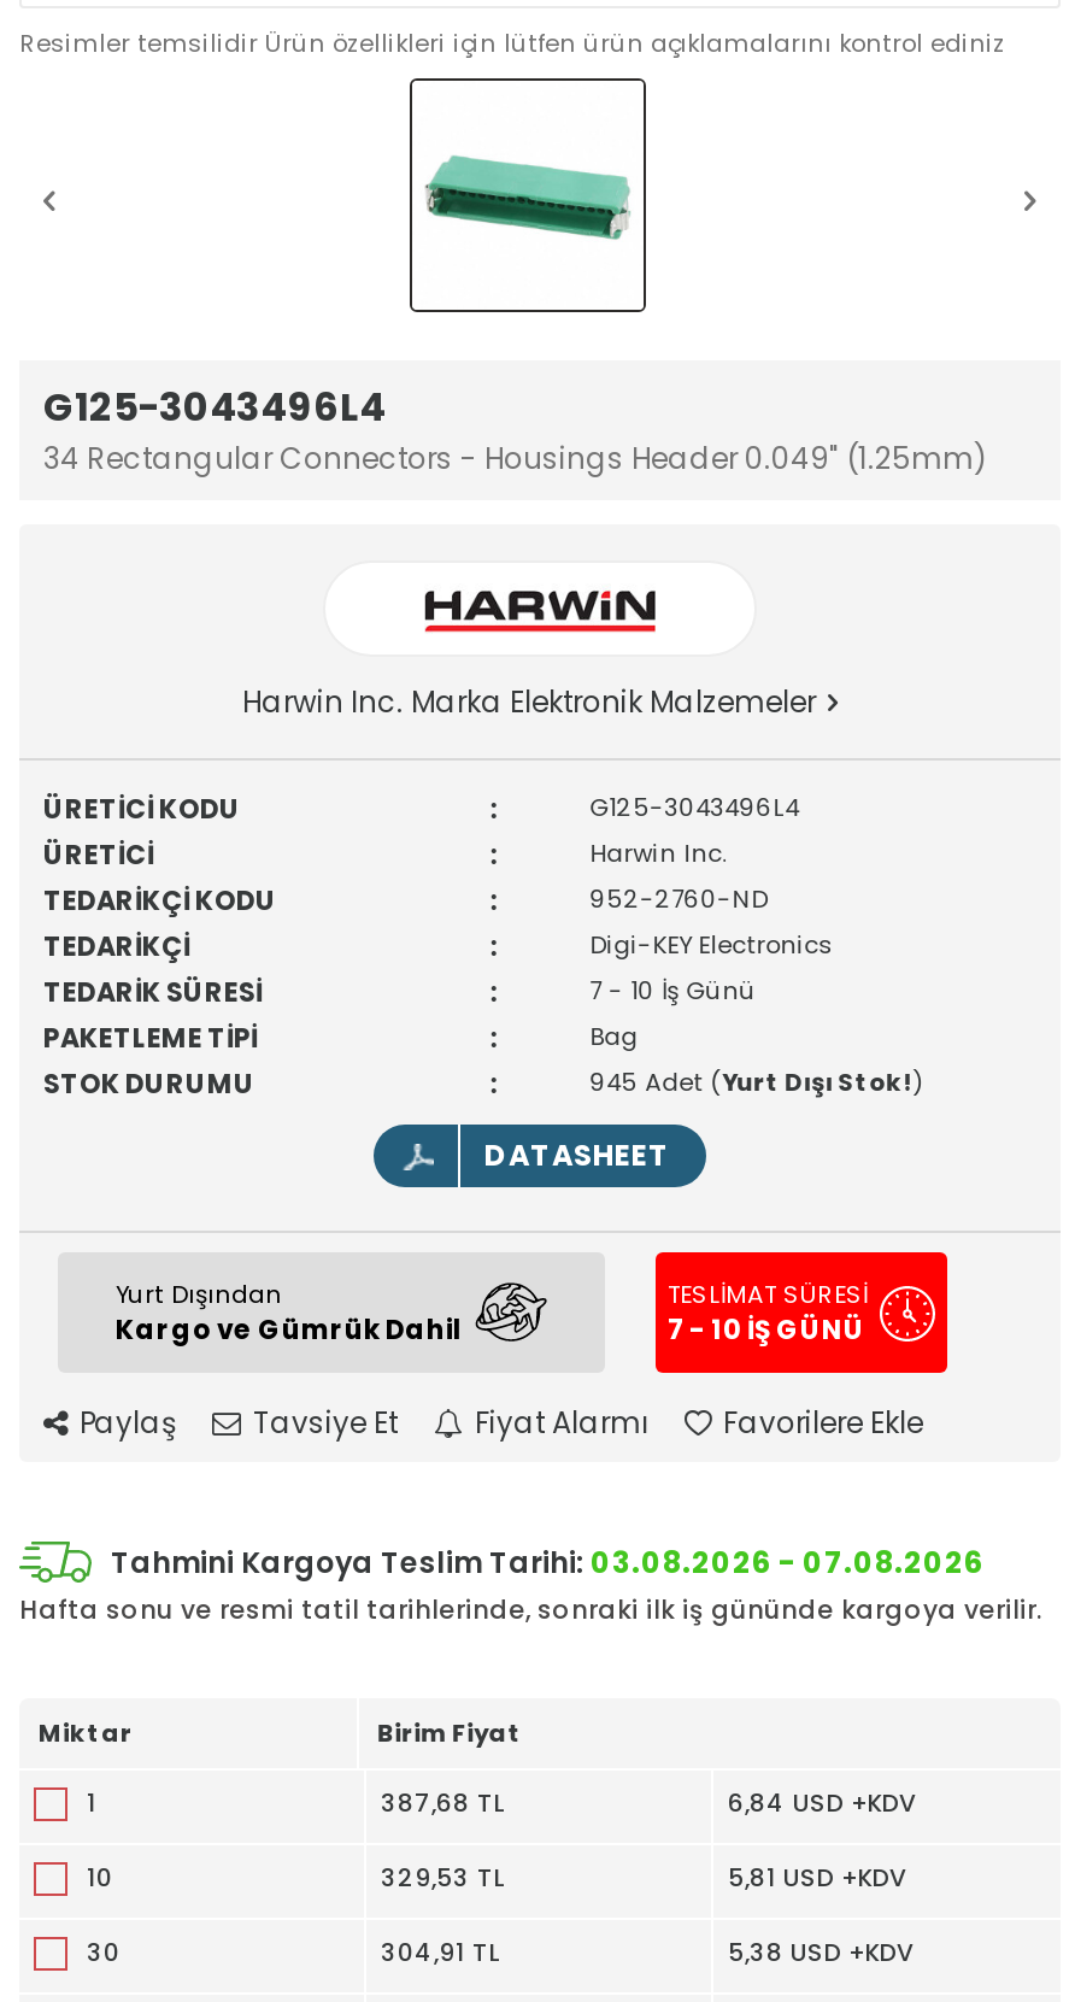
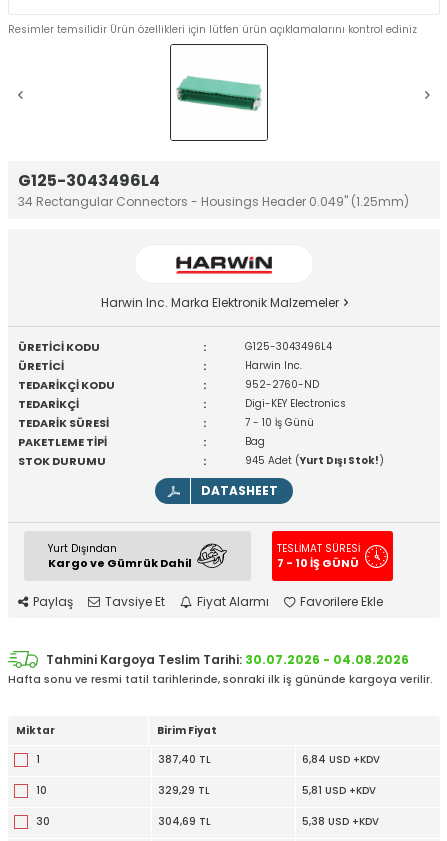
[111,1542,983,1583] Tahmini Kargoya Teslim Tarihi: 03.08.2026 - 07.08.2026 -> [46,651,409,668] Tahmini Kargoya Teslim Tarihi: 30.07.2026 - 04.08.2026
[381,1786,506,1822] 387,68 TL -> [158,752,211,767] 387,40 TL
[381,1860,506,1897] 329,53 TL -> [158,783,210,798] 329,29 TL
[381,1935,501,1971] 304,91 TL -> [158,814,211,829] 304,69 TL

